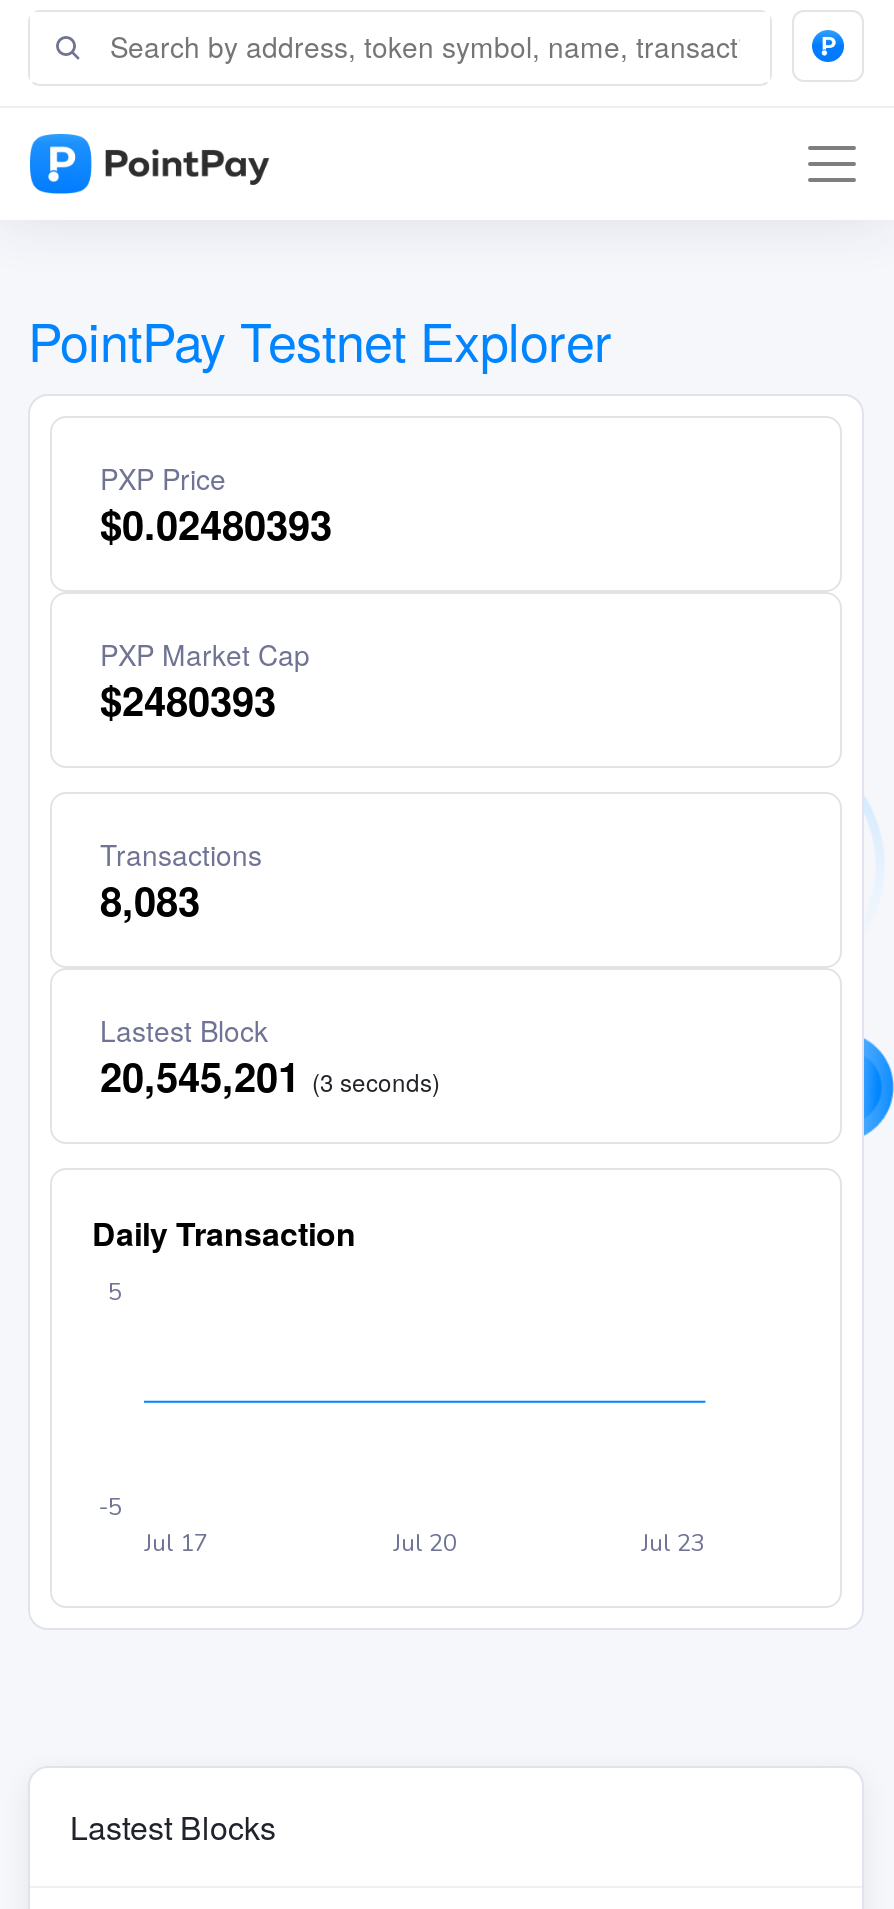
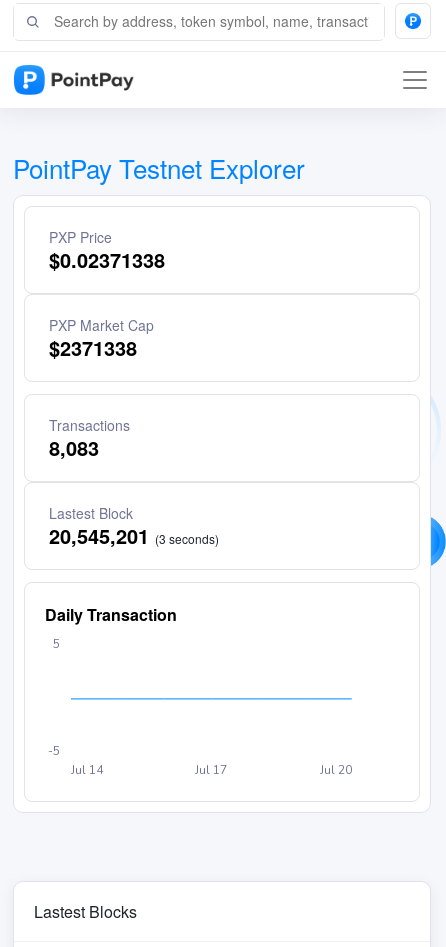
[100,494,332,552] $0.02480393 -> [49,245,165,274] $0.02371338
[100,670,276,728] $2480393 -> [49,333,137,362] $2371338

